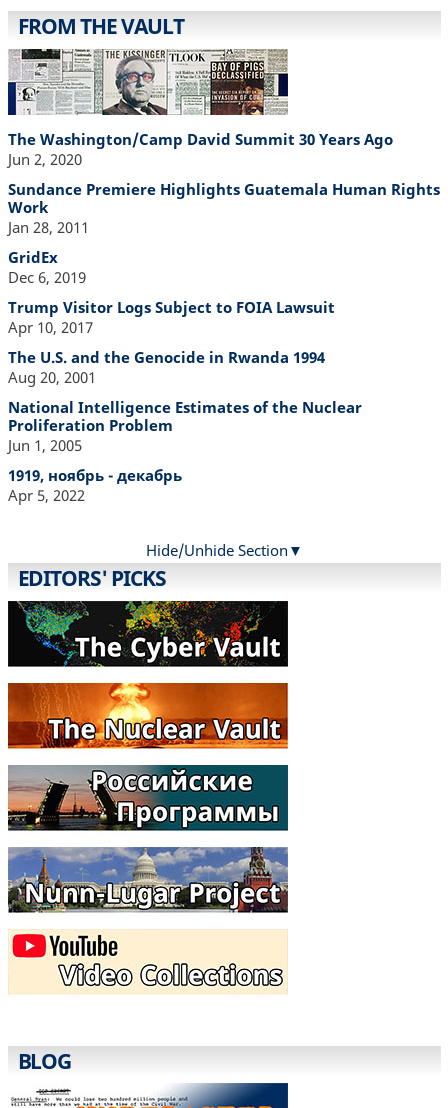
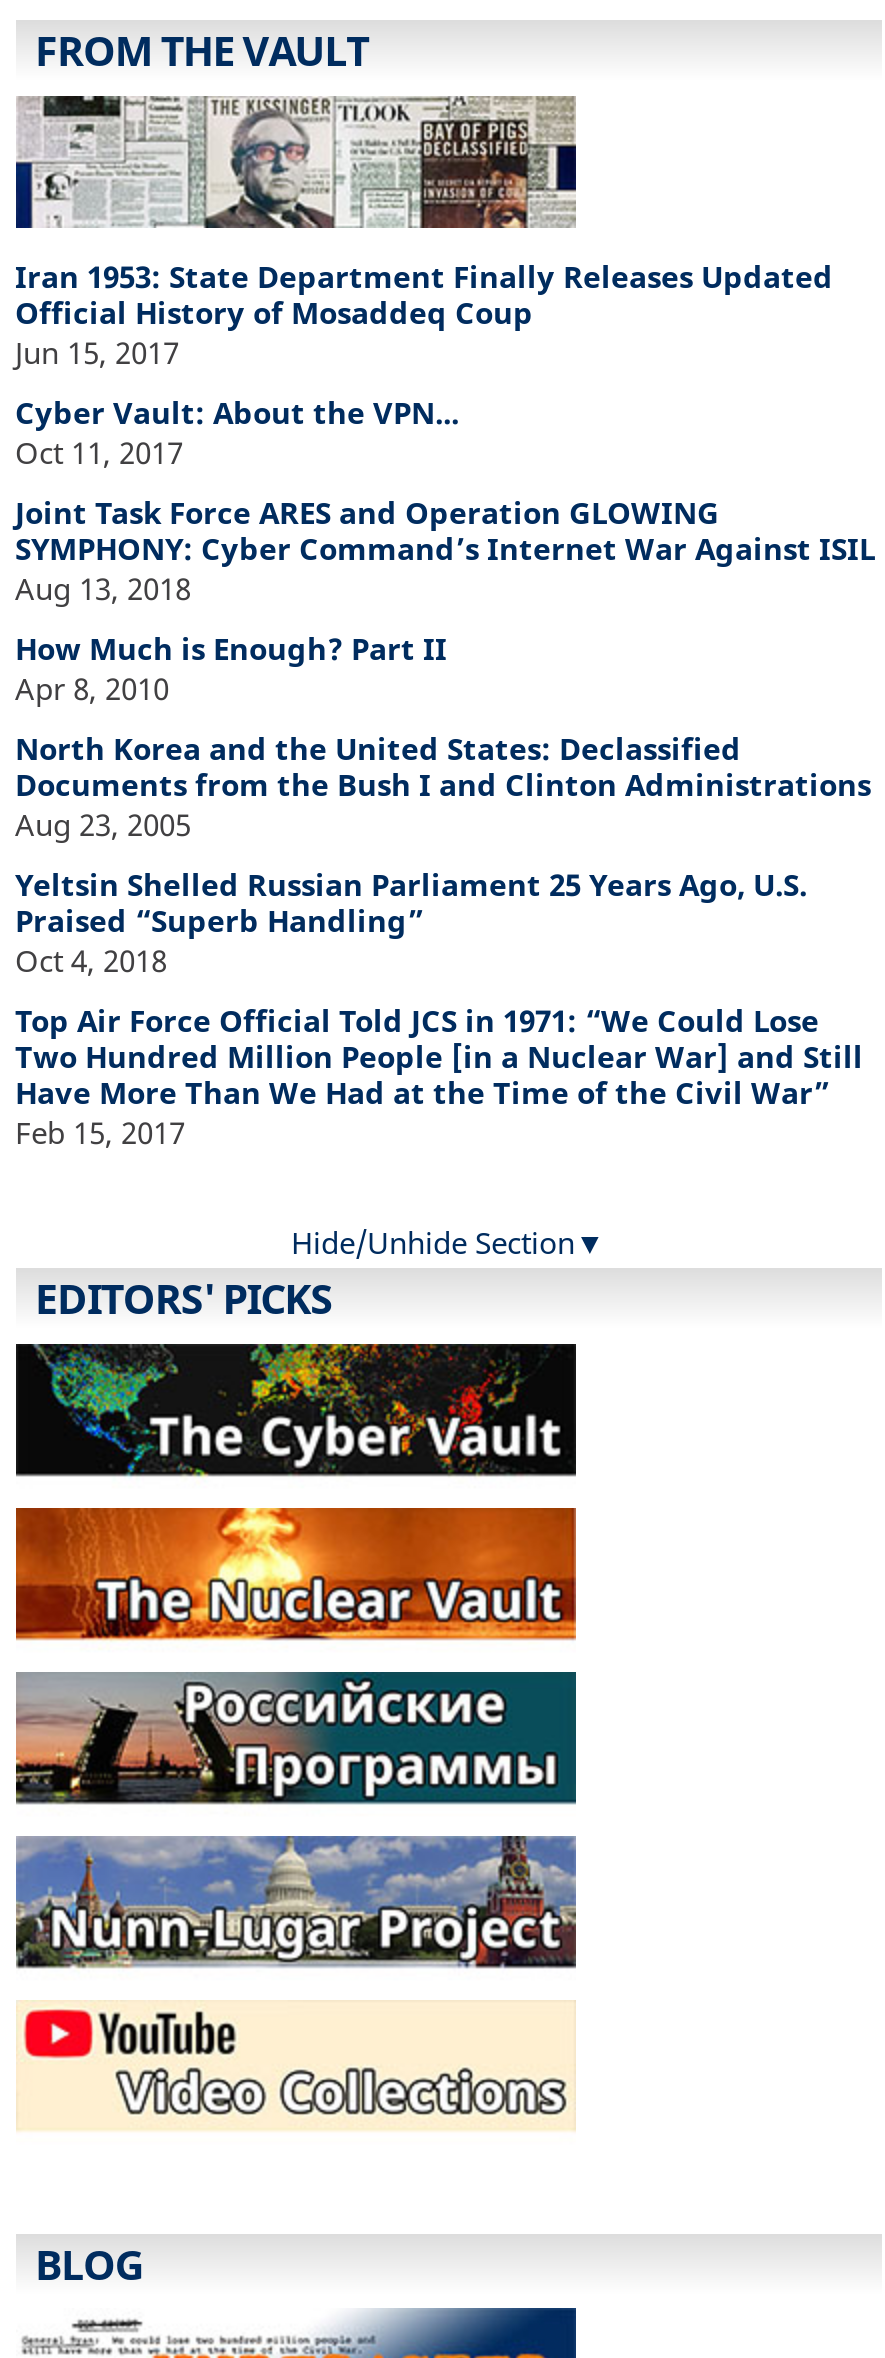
[7,129,392,169] The Washington/Camp David Summit 30 Years Ago | Jun 2, 2020 -> [15,255,833,371] Iran 1953: State Department Finally Releases Updated | Official History of Mosaddeq Coup | Jun 15, 2017
[7,179,439,237] Sundance Premiere Highlights Guatemala Human Rights | Work | Jan 28, 2011 -> [15,391,459,471] Cyber Vault: About the VPN... | Oct 11, 2017
[7,247,85,287] GridEx | Dec 6, 2019 -> [15,491,875,607] Joint Task Force ARES and Operation GLOWING | SYMPHONY: Cyber Command’s Internet War Against ISIL | Aug 13, 2018
[7,297,334,337] Trump Visitor Logs Subject to FOIA Lawsuit | Apr 10, 2017 -> [15,627,447,707] How Much is Enough? Part II | Apr 8, 2010
[7,347,324,387] The U.S. and the Genocide in Rwanda 1994 | Aug 20, 2001 -> [15,727,871,843] North Korea and the United States: Declassified | Documents from the Bush I and Clinton Administrations | Aug 23, 2005
[7,397,361,455] National Intelligence Estimates of the Nuclear | Proliferation Problem | Jun 1, 2005 -> [15,863,807,979] Yeltsin Shelled Russian Parliament 25 Years Ago, U.S. | Praised “Superb Handling” | Oct 4, 2018
[7,465,181,505] 1919, ноябрь - декабрь | Apr 5, 2022 -> [15,999,863,1151] Top Air Force Official Told JCS in 1971: “We Could Lose | Two Hundred Million People [in a Nuclear War] and Still | Have More Than We Had at the Time of the Civil War” | Feb 15, 2017

